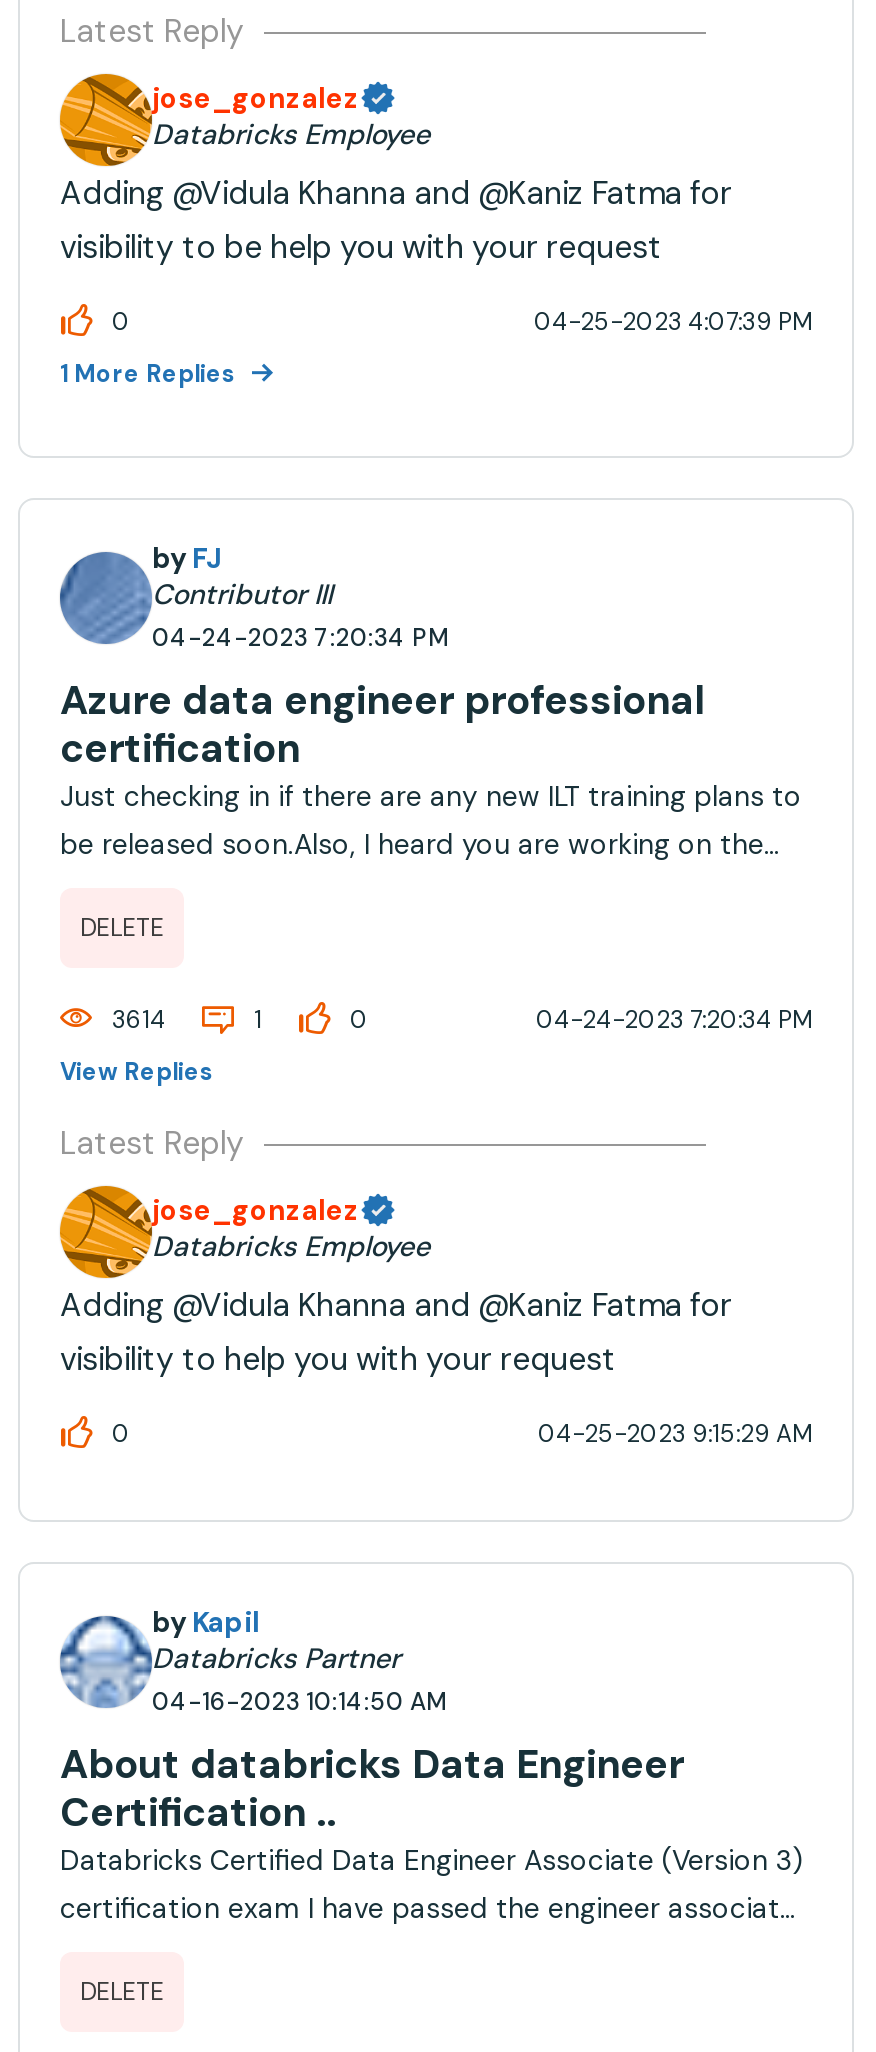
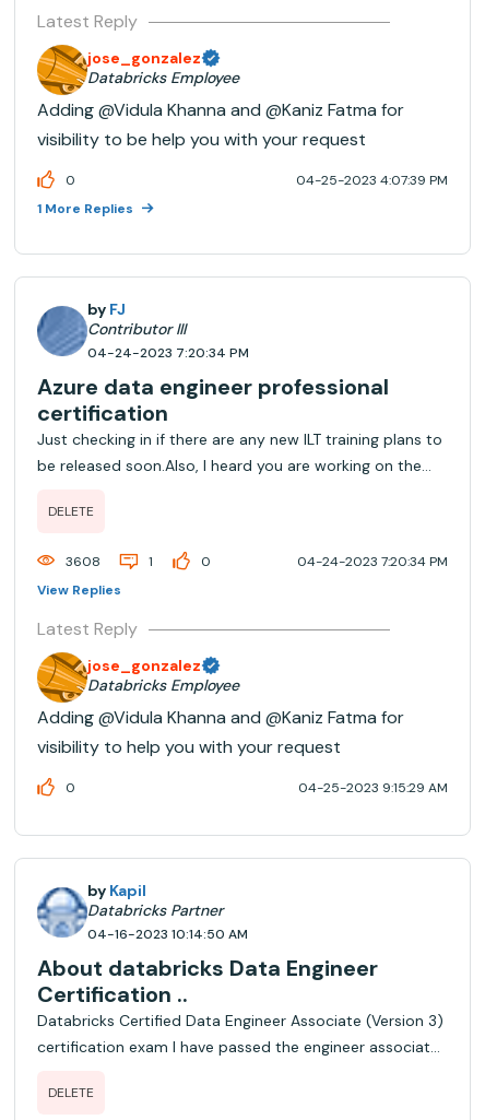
[112,1003,166,1035] 3614 -> [66,552,100,570] 3608

